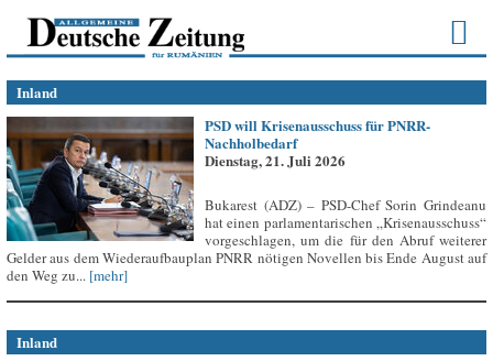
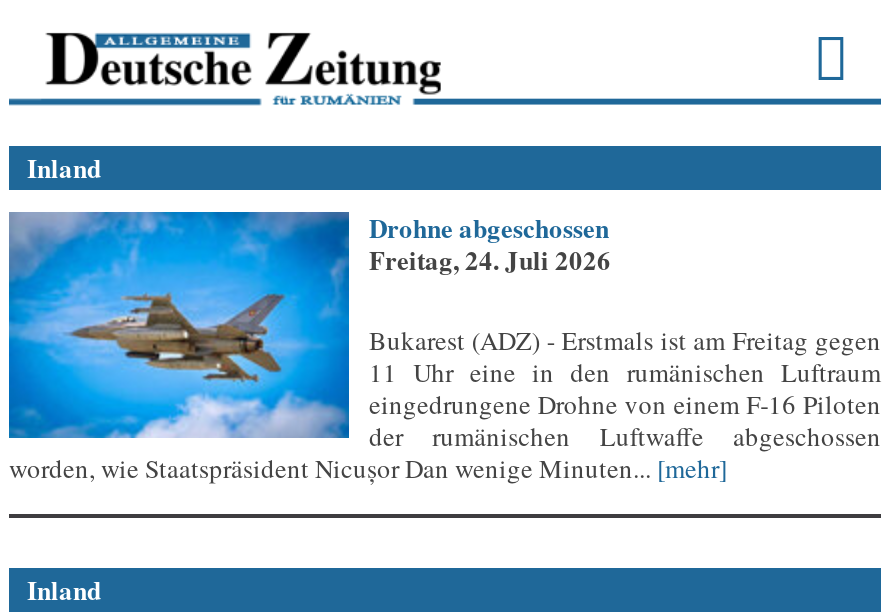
[6,116,486,285] [image] | Bukarest (ADZ) – PSD-Chef Sorin Grindeanu | hat einen parlamentarischen „Krisenausschuss“ | vorgeschlagen, um die für den Abruf weiterer | Gelder aus dem Wiederaufbauplan PNRR nötigen Novellen bis Ende August auf | den Weg zu... [mehr] -> [9,210,881,486] [image] | Bukarest (ADZ) - Erstmals ist am Freitag gegen | 11 Uhr eine in den rumänischen Luftraum | eingedrungene Drohne von einem F-16 Piloten | der rumänischen Luftwaffe abgeschossen | worden, wie Staatspräsident Nicușor Dan wenige Minuten... [mehr]
[205,114,430,171] PSD will Krisenausschuss für PNRR- | Nachholbedarf | Dienstag, 21. Juli 2026 -> [369,208,611,278] Drohne abgeschossen | Freitag, 24. Juli 2026

